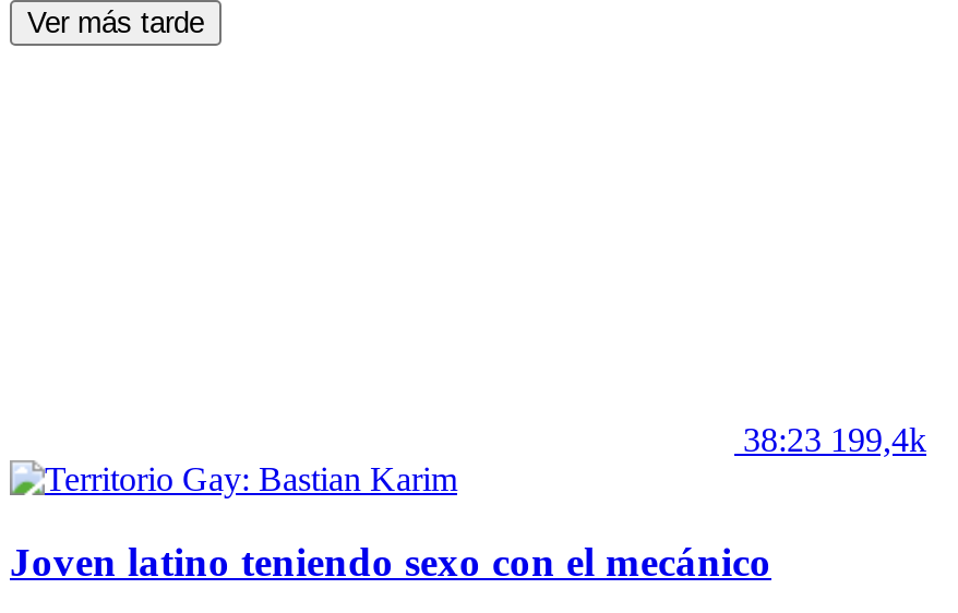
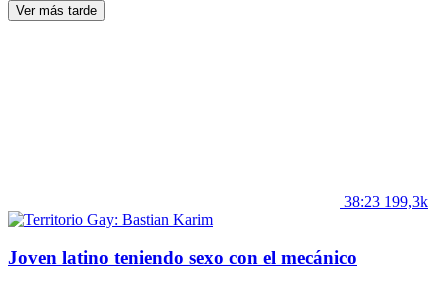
[743,421,926,458] 38:23 199,4k -> [344,193,428,210] 38:23 199,3k

